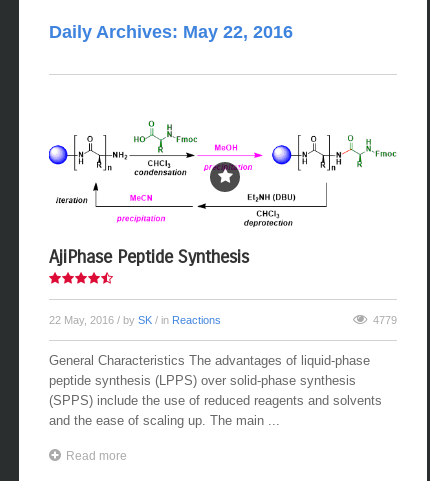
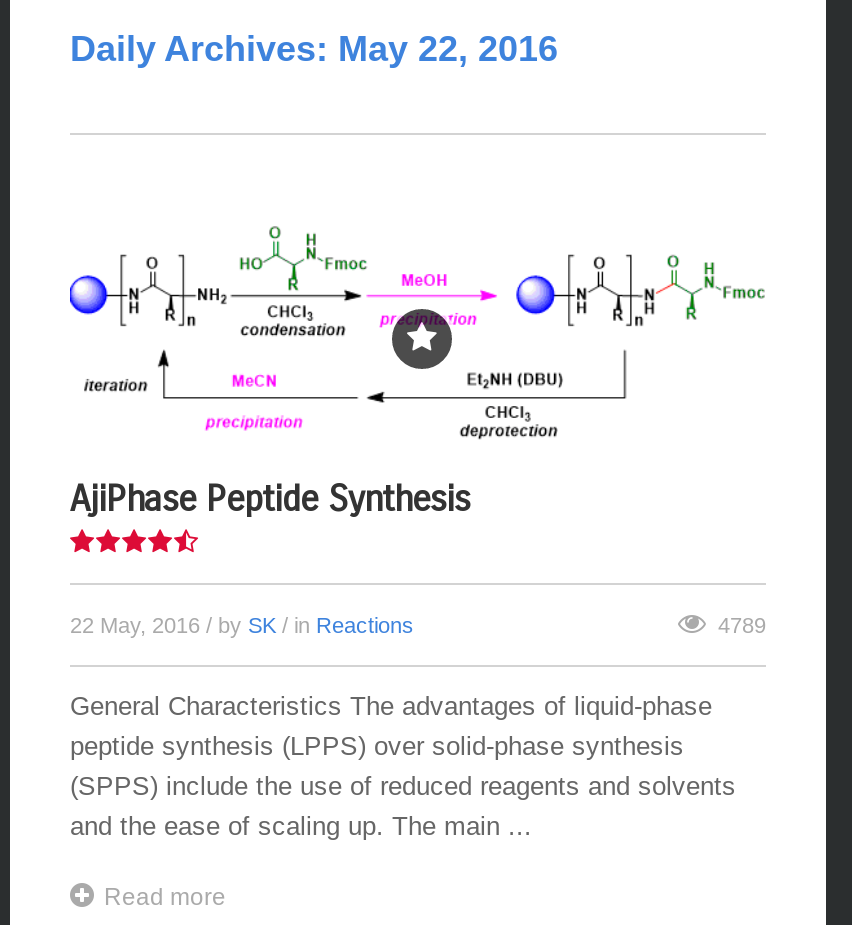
[370,314,397,326] 4779 -> [712,613,766,637] 4789

